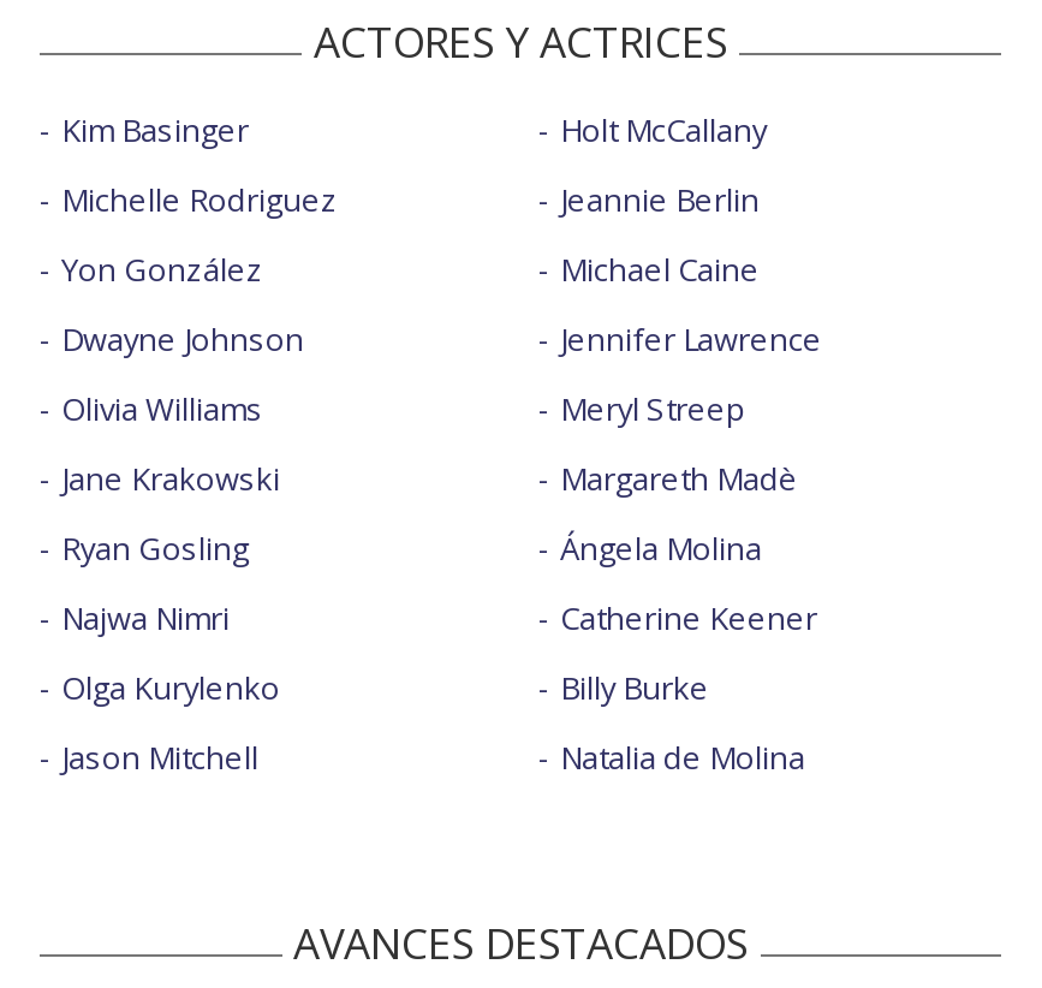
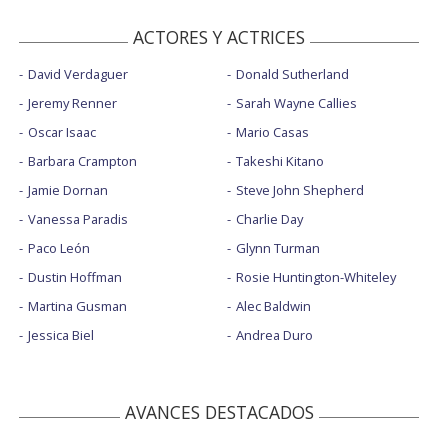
[61,108,249,151] Kim Basinger -> [28,65,128,83] David Verdaguer
[560,108,767,151] Holt McCallany -> [235,65,348,83] Donald Sutherland
[61,177,338,221] Michelle Rodriguez -> [28,94,117,112] Jeremy Renner
[560,177,760,221] Jeannie Berlin -> [235,94,356,112] Sarah Wayne Callies
[61,247,263,290] Yon González -> [28,123,96,141] Oscar Isaac
[560,247,760,290] Michael Caine -> [235,123,308,141] Mario Casas
[61,317,304,360] Dwayne Johnson -> [28,152,137,170] Barbara Crampton
[560,317,822,360] Jennifer Lawrence -> [235,152,323,170] Takeshi Kitano
[61,387,263,430] Olivia Williams -> [28,181,108,199] Jamie Dornan
[560,387,745,430] Meryl Streep -> [235,181,363,199] Steve John Shepherd
[61,456,280,500] Jane Krakowski -> [28,210,128,228] Vanessa Paradis
[560,456,798,500] Margareth Madè -> [235,210,302,228] Charlie Day
[61,526,249,569] Ryan Gosling -> [28,239,90,257] Paco León
[560,526,762,569] Ángela Molina -> [235,239,319,257] Glynn Turman
[61,596,230,639] Najwa Nimri -> [28,268,122,286] Dustin Hoffman
[560,596,817,639] Catherine Keener -> [235,268,395,286] Rosie Huntington-Whiteley
[61,665,280,709] Olga Kurylenko -> [28,297,127,315] Martina Gusman
[560,665,709,709] Billy Burke -> [235,297,310,315] Alec Baldwin
[61,735,258,778] Jason Mitchell -> [28,326,94,344] Jessica Biel
[560,735,805,778] Natalia de Molina -> [235,326,312,344] Andrea Duro

